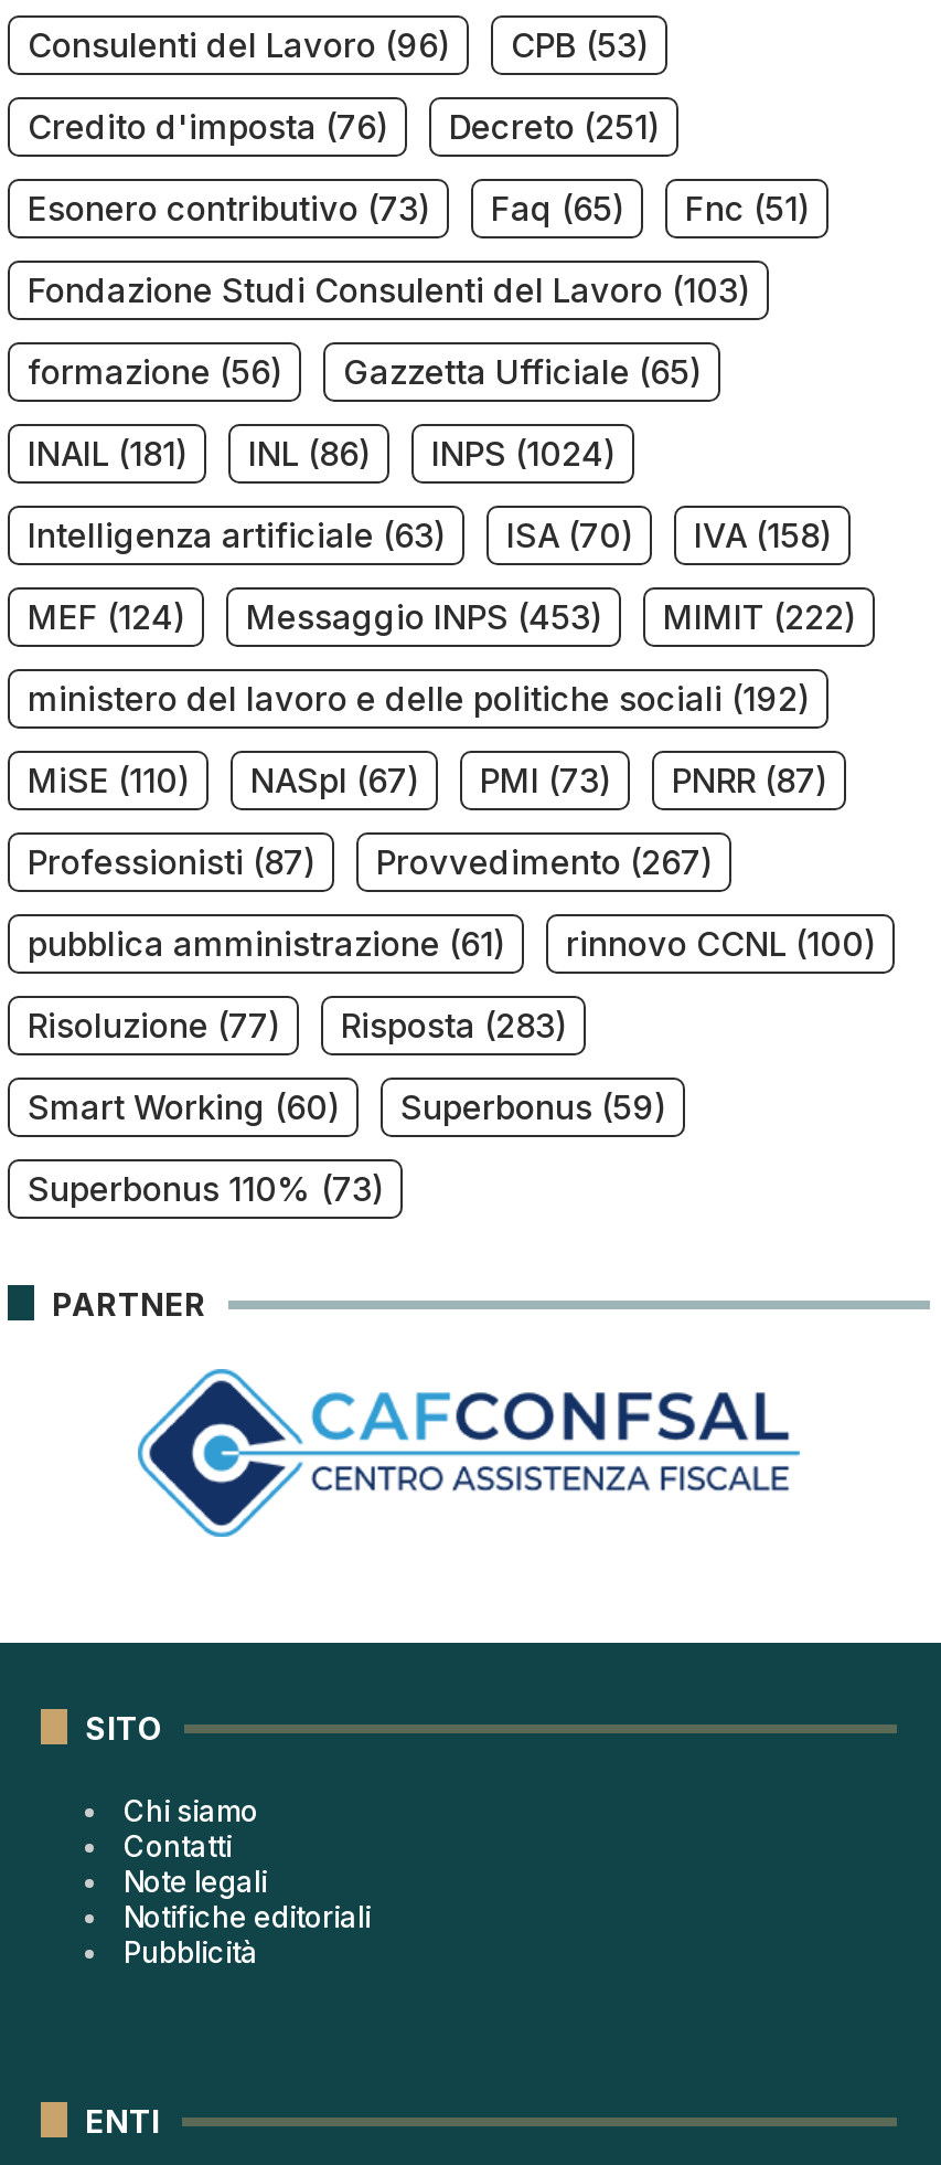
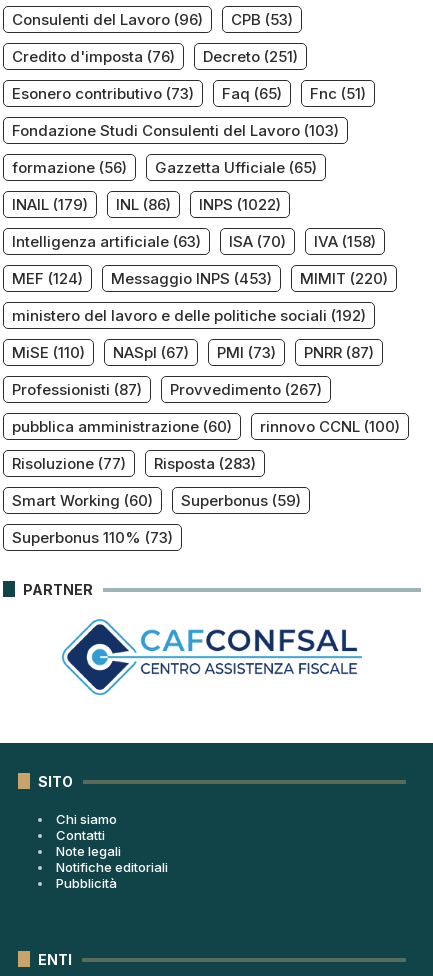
[28,433,186,475] INAIL (181) -> [12,195,88,214] INAIL (179)
[431,433,614,475] INPS (1024) -> [199,195,281,214] INPS (1022)
[28,596,855,638] MEF (124) Messaggio INPS (453) MIMIT (222) -> [12,269,388,288] MEF (124) Messaggio INPS (453) MIMIT (220)
[28,923,504,965] pubblica amministrazione (61) -> [12,417,232,436] pubblica amministrazione (60)

